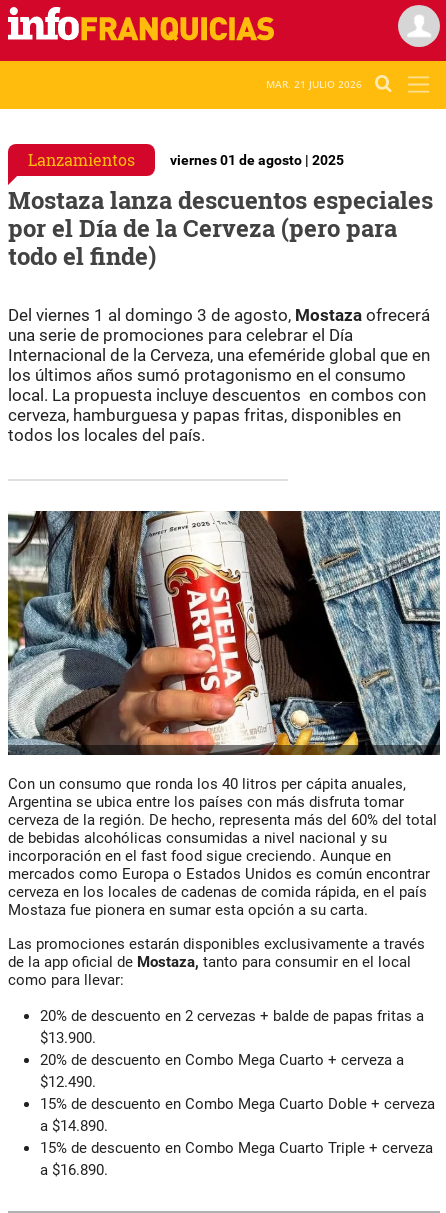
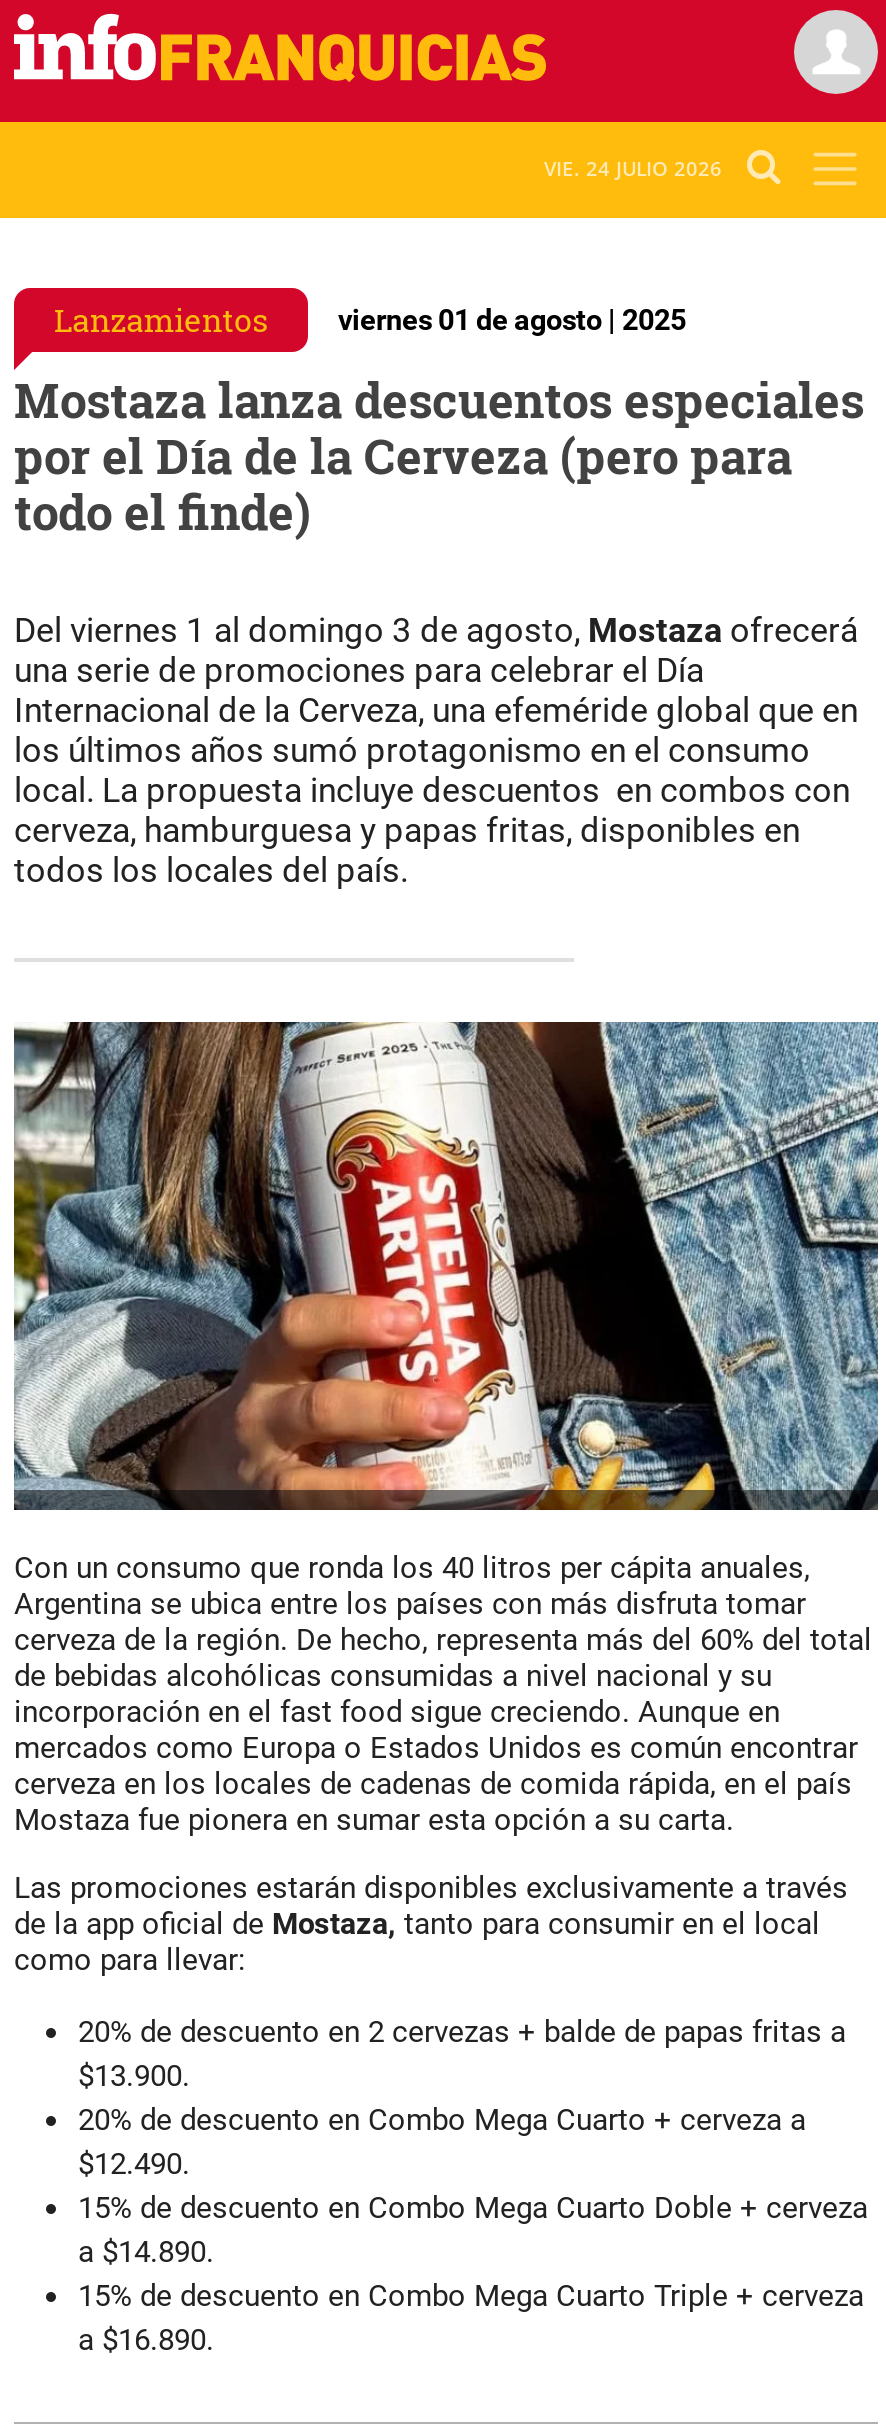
[266,77,362,91] MAR. 21 JULIO 2026 -> [544,155,722,183] VIE. 24 JULIO 2026

